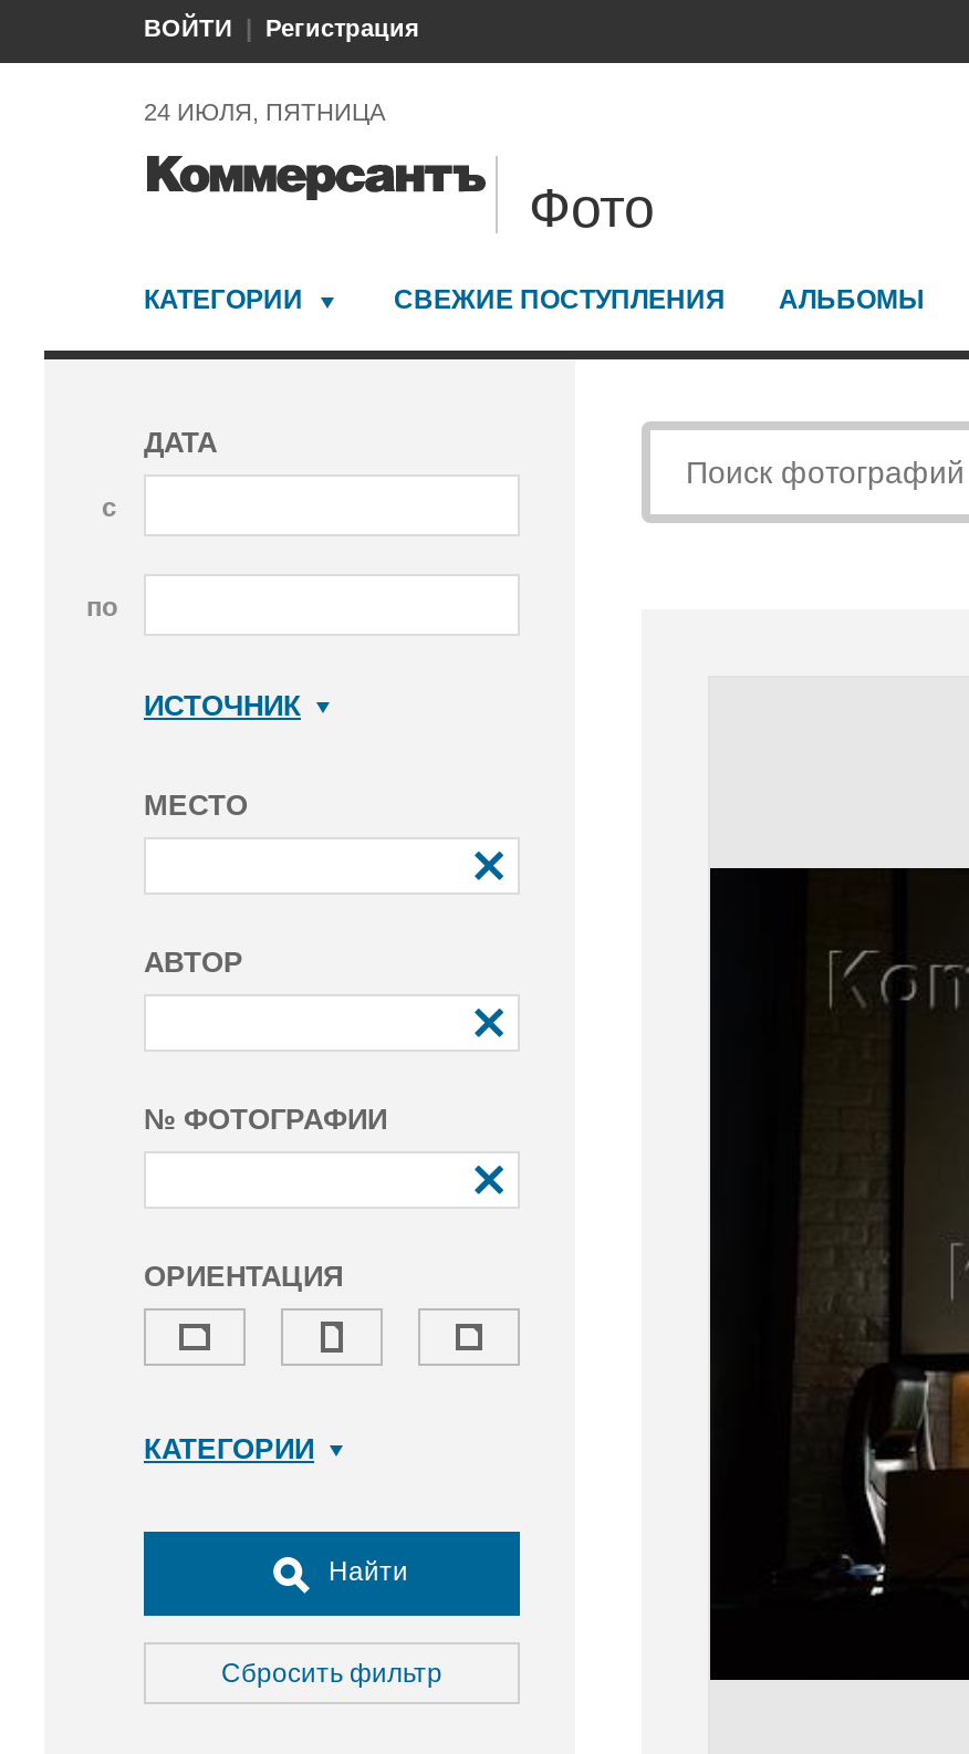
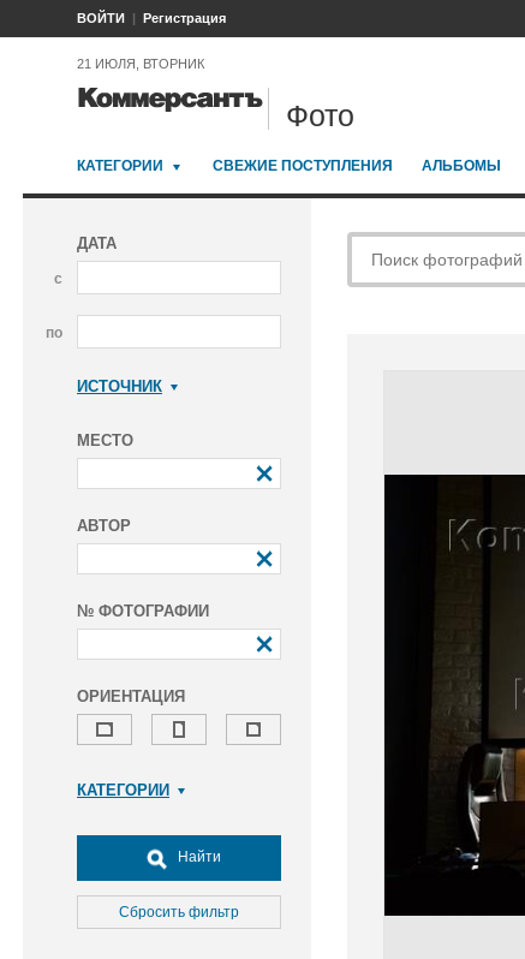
[144,98,385,125] 24 ИЮЛЯ, ПЯТНИЦА -> [77,56,204,71] 21 ИЮЛЯ, ВТОРНИК

